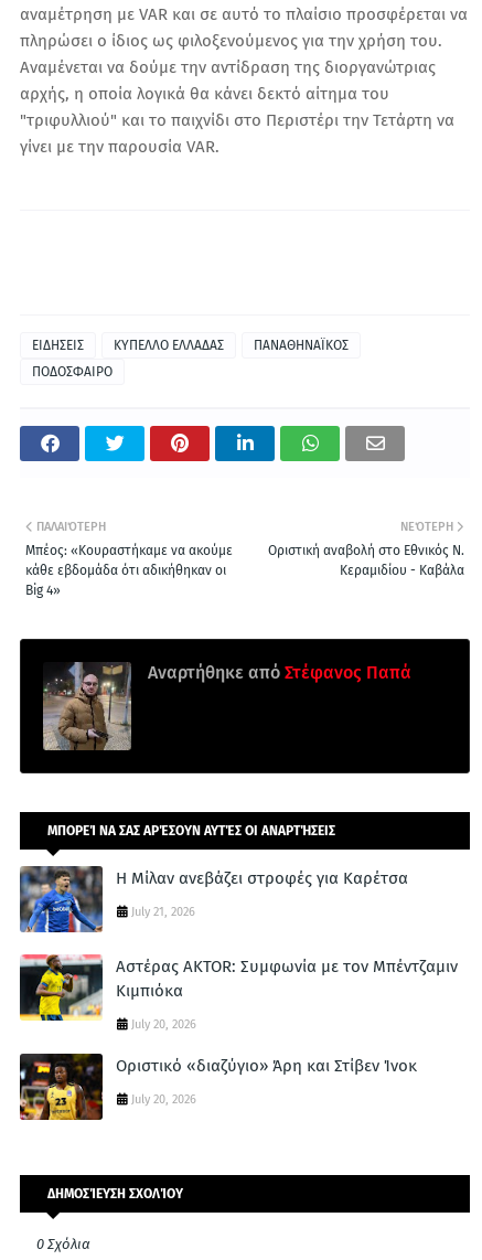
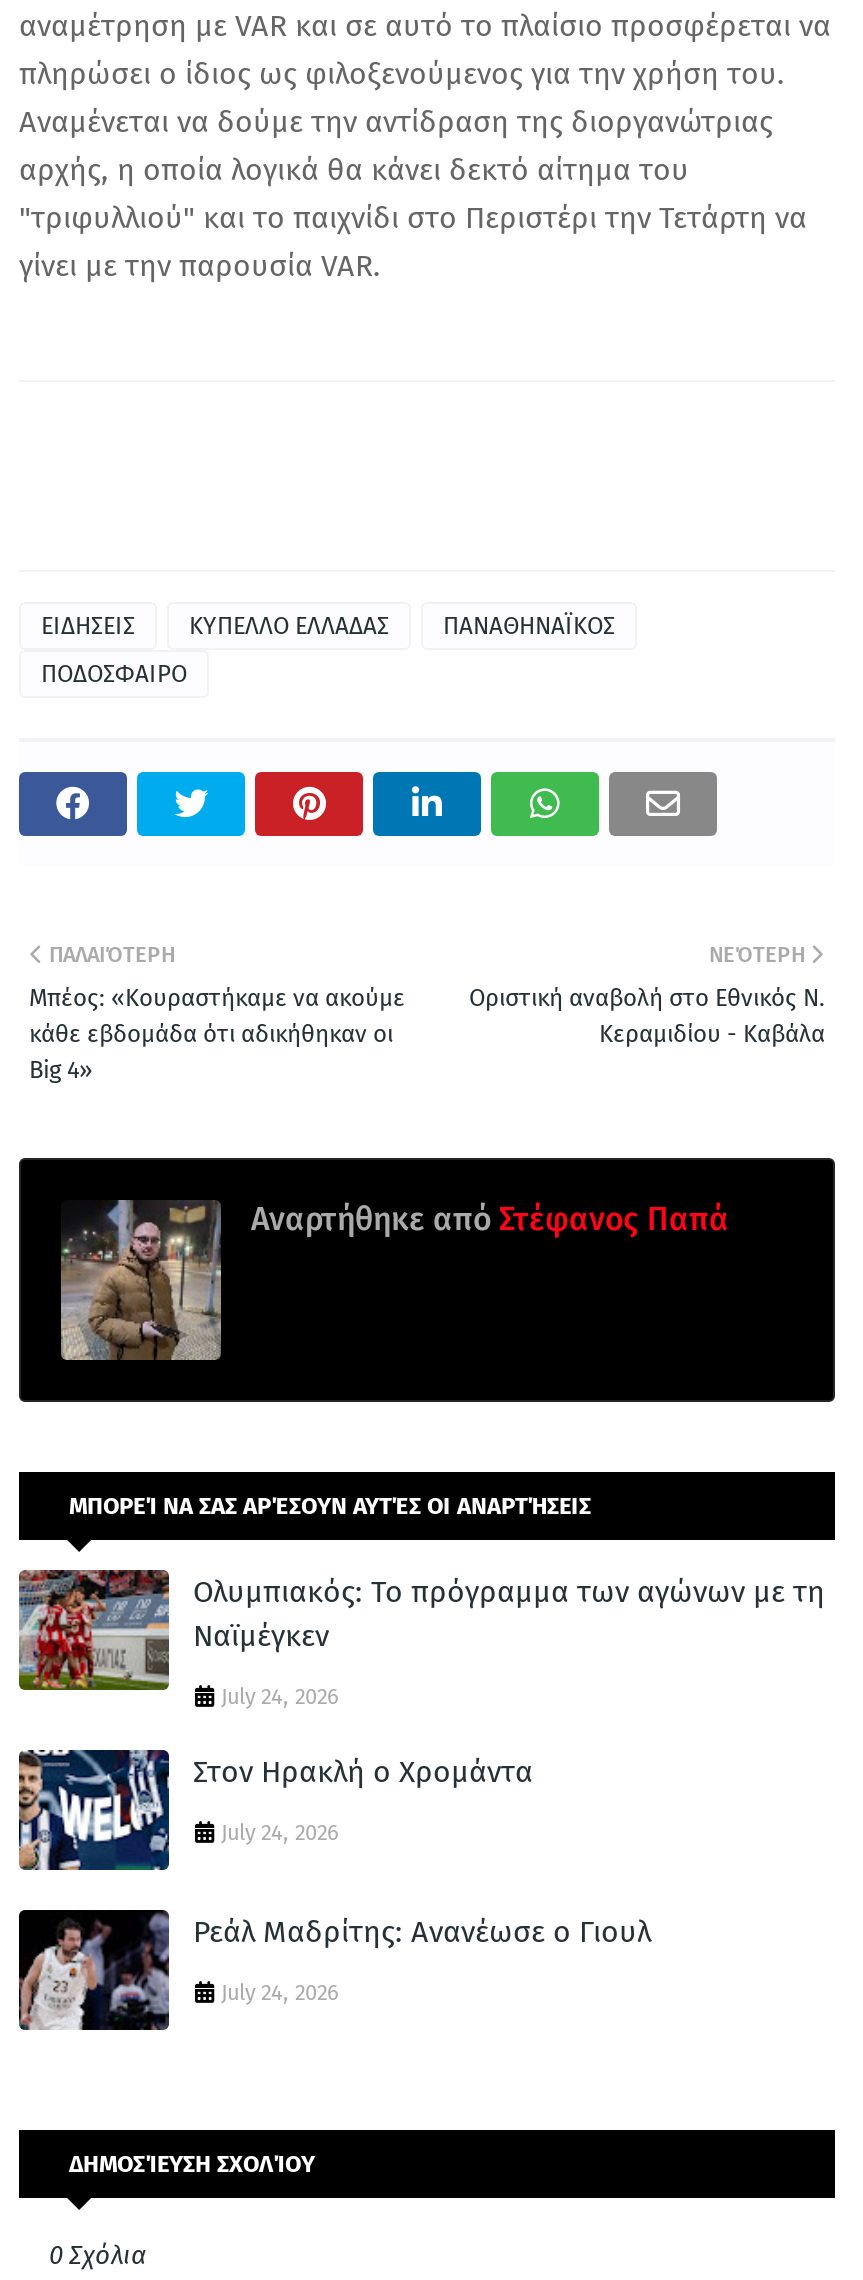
[19,866,408,933] [image] | Η Μίλαν ανεβάζει στροφές για Καρέτσα -> [17,1570,825,1692] [image] | Ολυμπιακός: Το πρόγραμμα των αγώνων με τη | Ναϊμέγκεν
[131,904,195,919] July 21, 2026 -> [221,1683,339,1709] July 24, 2026
[19,953,458,1032] [image] | Αστέρας AKTOR: Συμφωνία με τον Μπέντζαμιν | Κιμπιόκα -> [17,1730,533,1872] [image] | Στον Ηρακλή ο Χρομάντα
[131,1017,196,1031] July 20, 2026 -> [221,1819,339,1845] July 24, 2026
[19,1054,417,1121] [image] | Οριστικό «διαζύγιο» Άρη και Στίβεν Ίνοκ -> [19,1910,651,2032] [image] | Ρεάλ Μαδρίτης: Ανανέωσε ο Γιουλ
[131,1092,196,1106] July 20, 2026 -> [221,1979,339,2005] July 24, 2026

